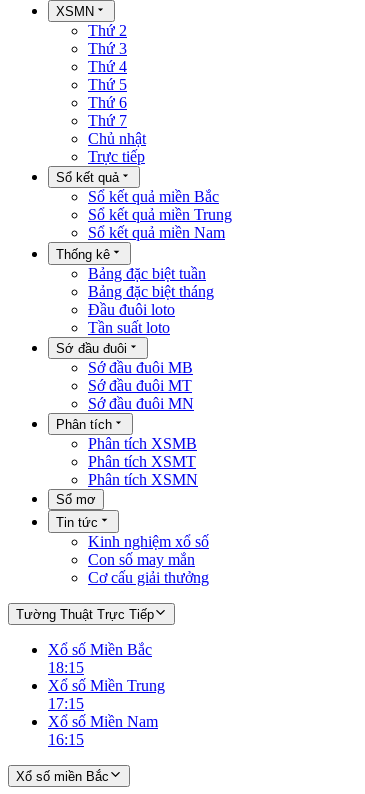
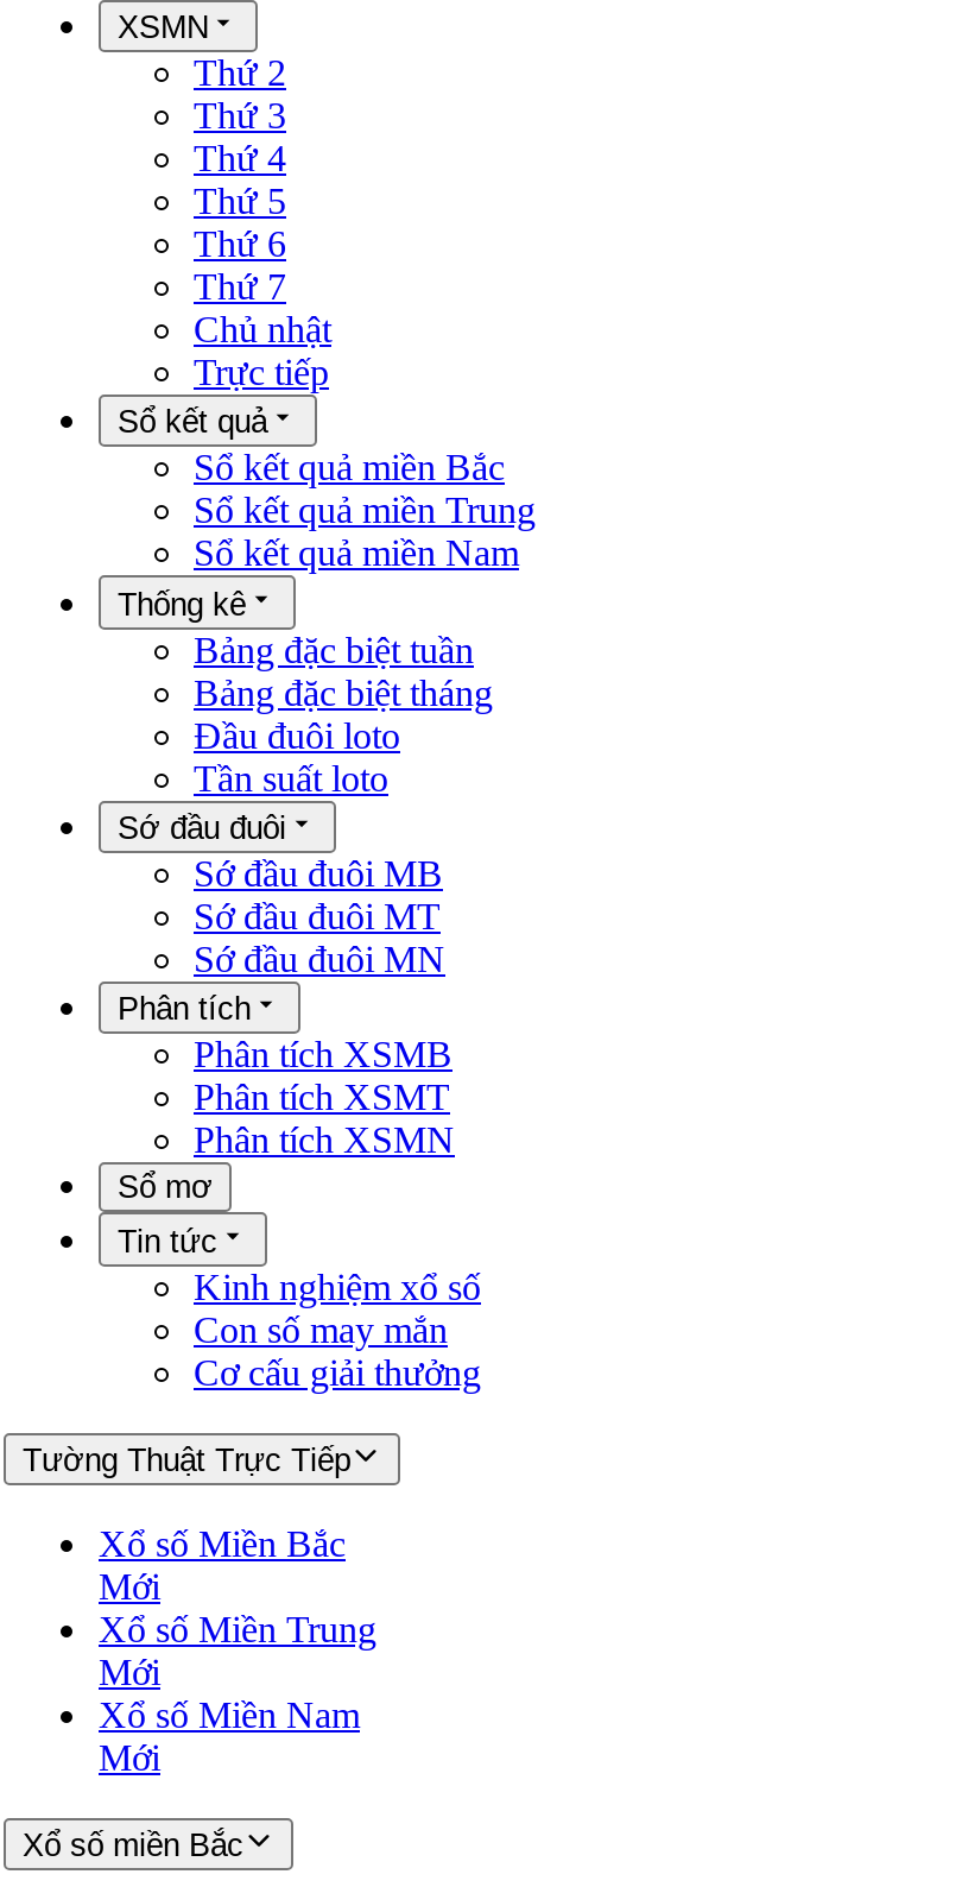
[48,659,84,676] 18:15 -> [99,1566,160,1607] Mới
[48,695,84,712] 17:15 -> [99,1652,160,1692] Mới
[48,731,84,748] 16:15 -> [99,1737,160,1778] Mới

